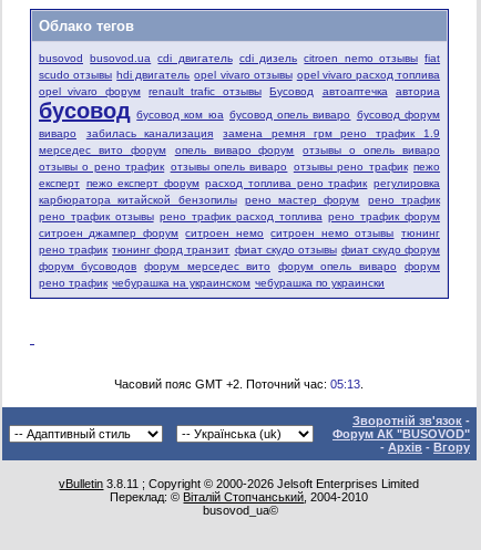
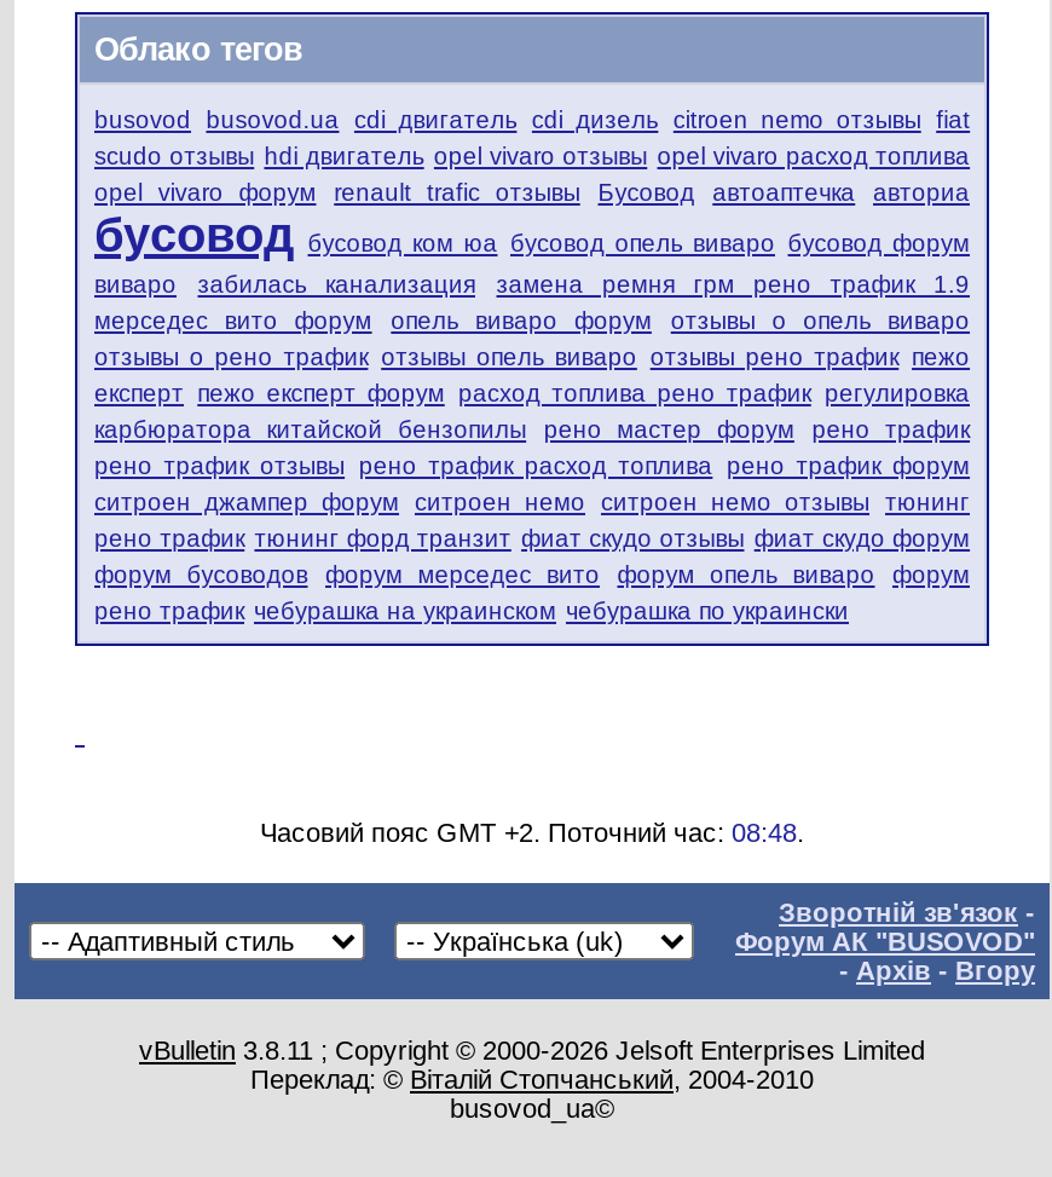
[115,378,364,391] Часовий пояс GMT +2. Поточний час: 05:13. -> [260,819,804,848] Часовий пояс GMT +2. Поточний час: 08:48.

